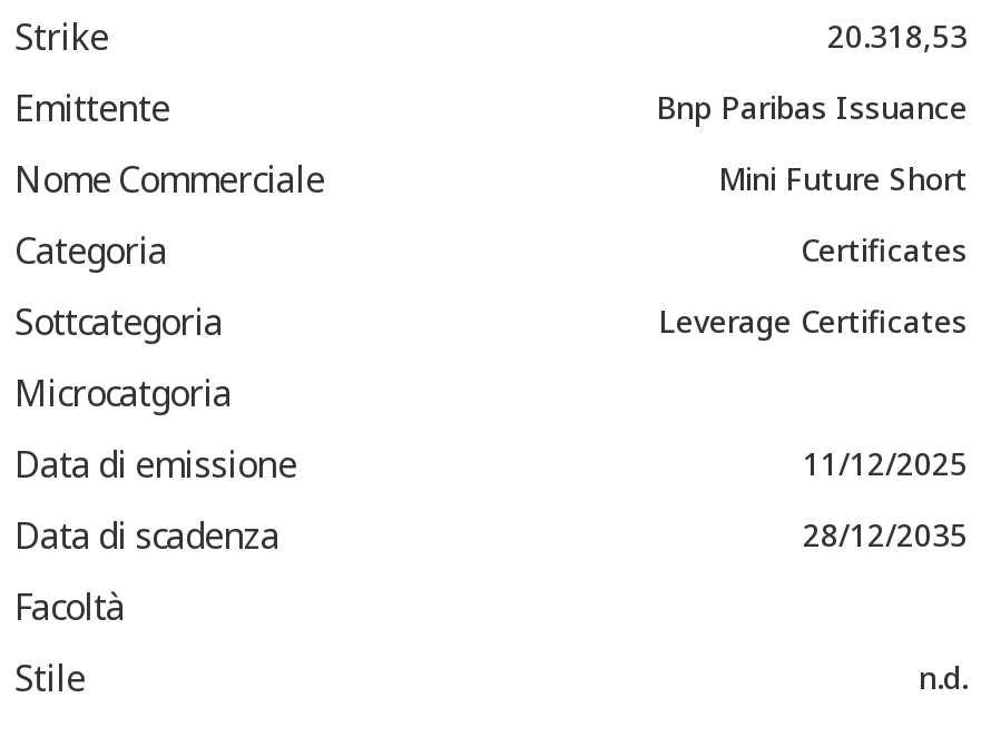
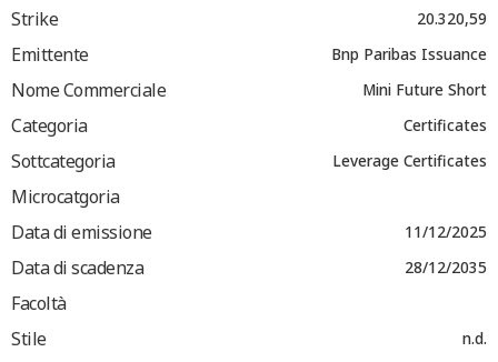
[827,14,968,57] 20.318,53 -> [417,8,487,29] 20.320,59

